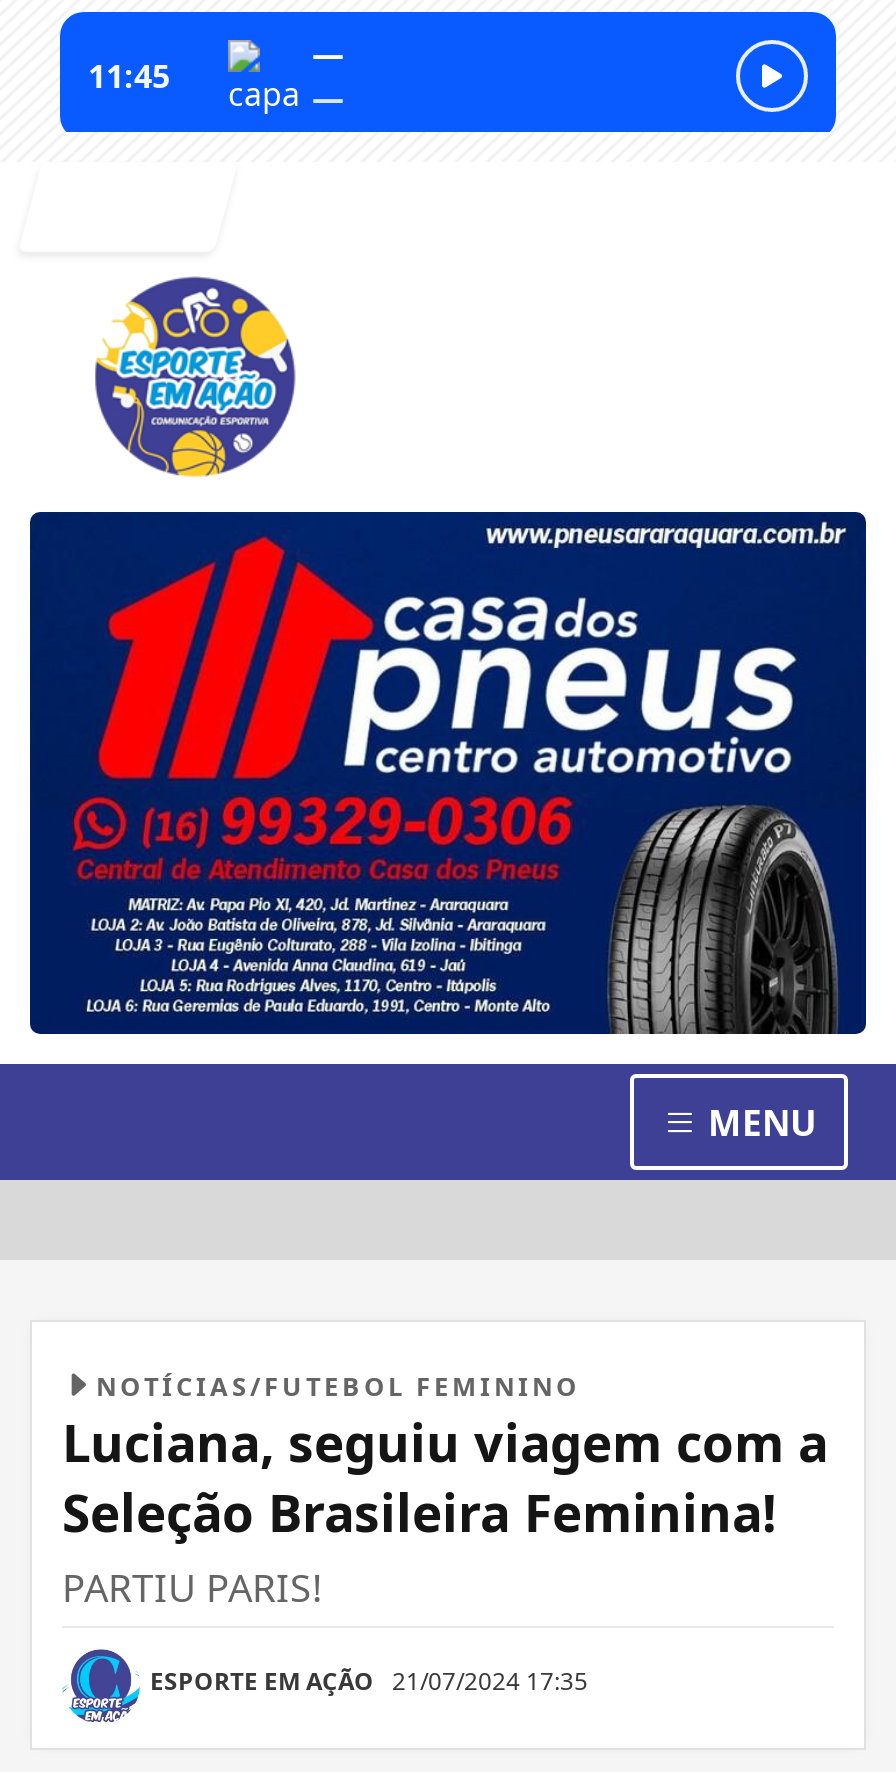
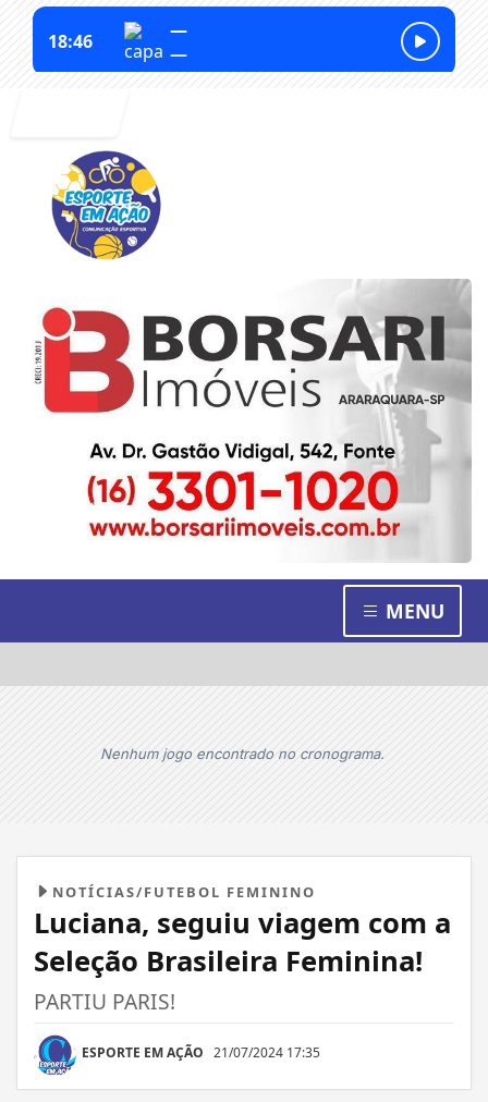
[28,510,868,1036] [image] -> [16,279,472,563] [image]
none -> [100,745,384,762] Nenhum jogo encontrado no cronograma.

